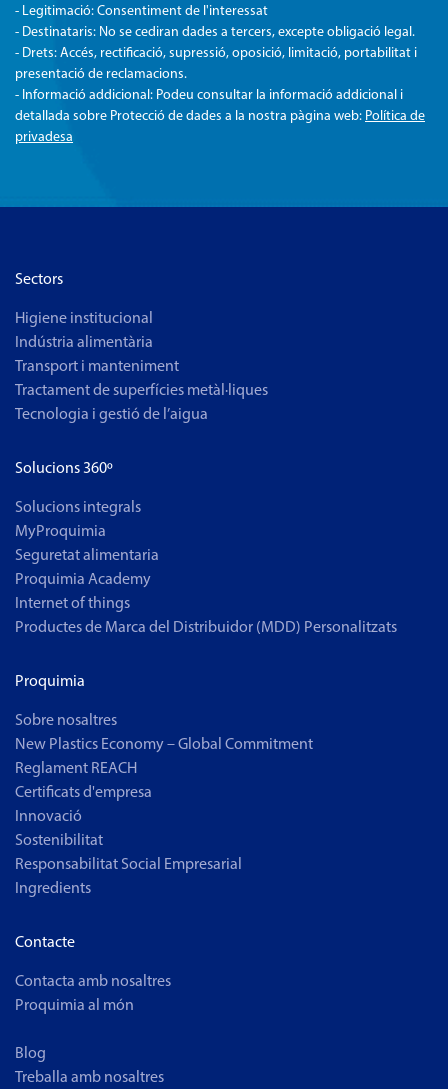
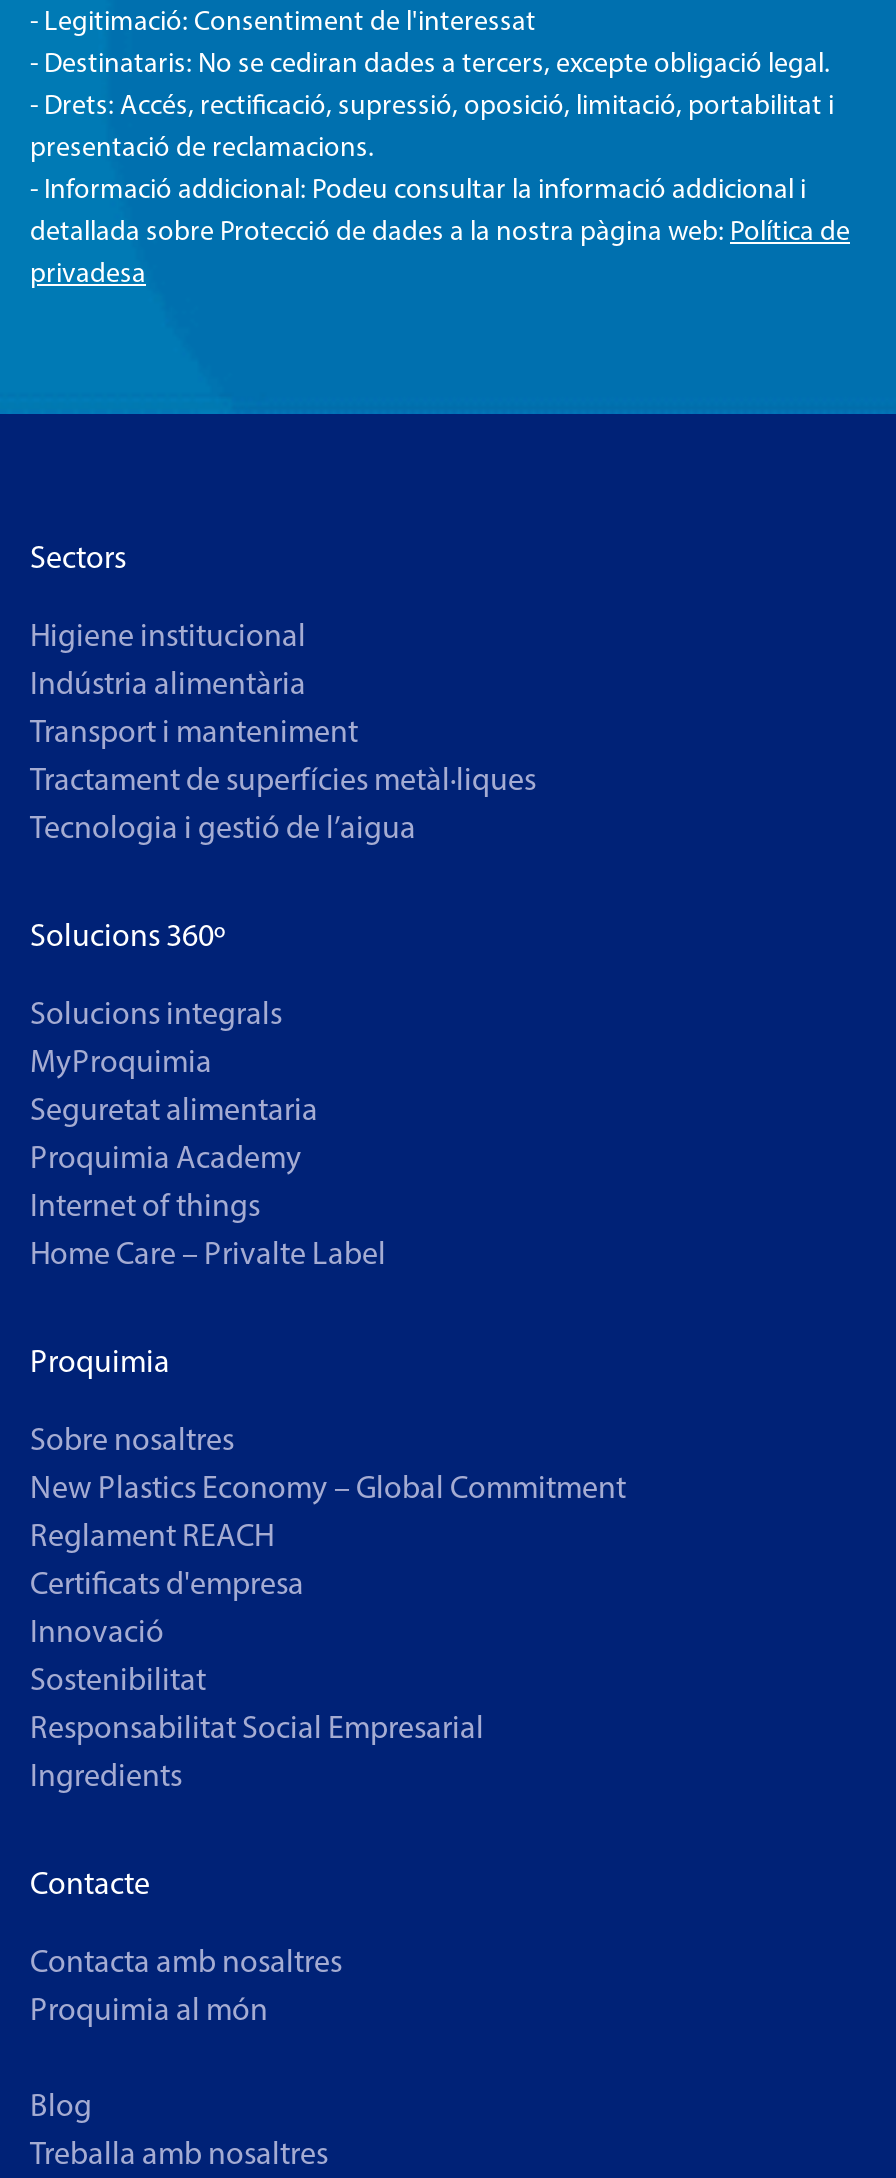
[15,617,397,636] Productes de Marca del Distribuidor (MDD) Personalitzats -> [30,1234,386,1272] Home Care – Privalte Label

